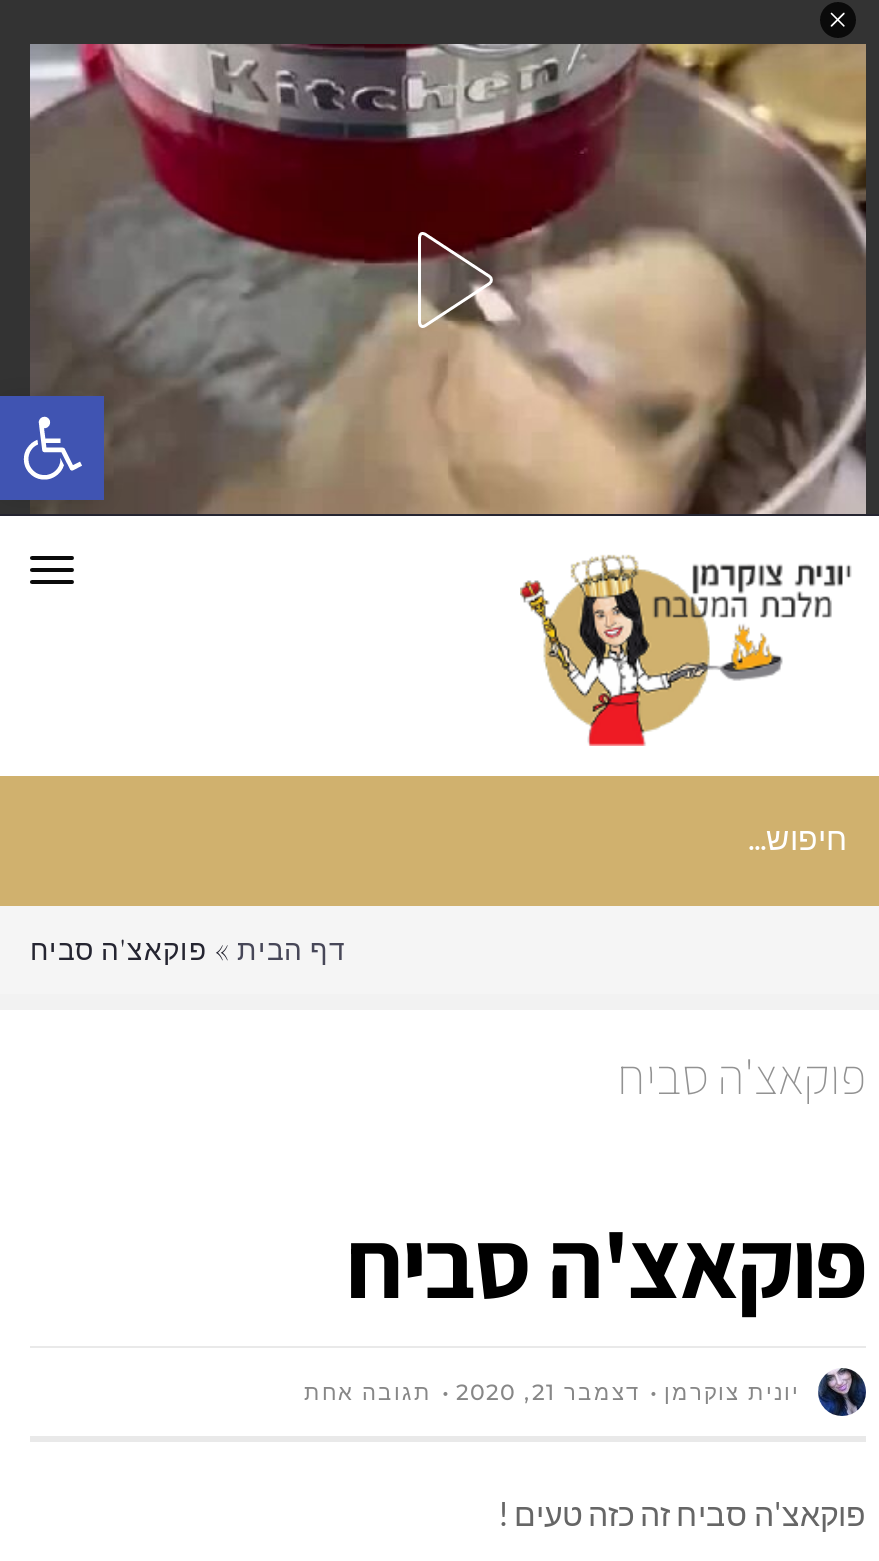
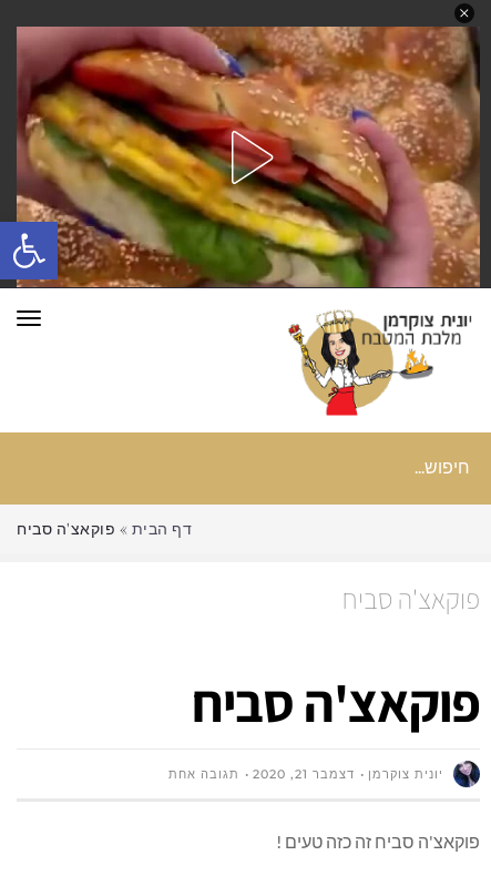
[28,42,868,516] [image] -> [17,26,481,288] [image]

